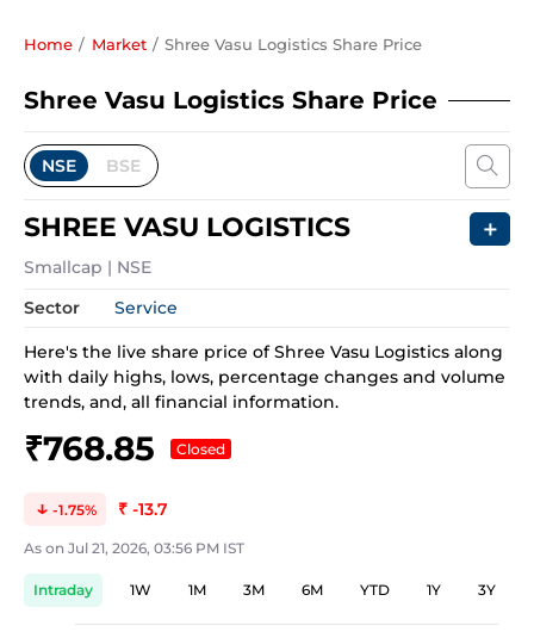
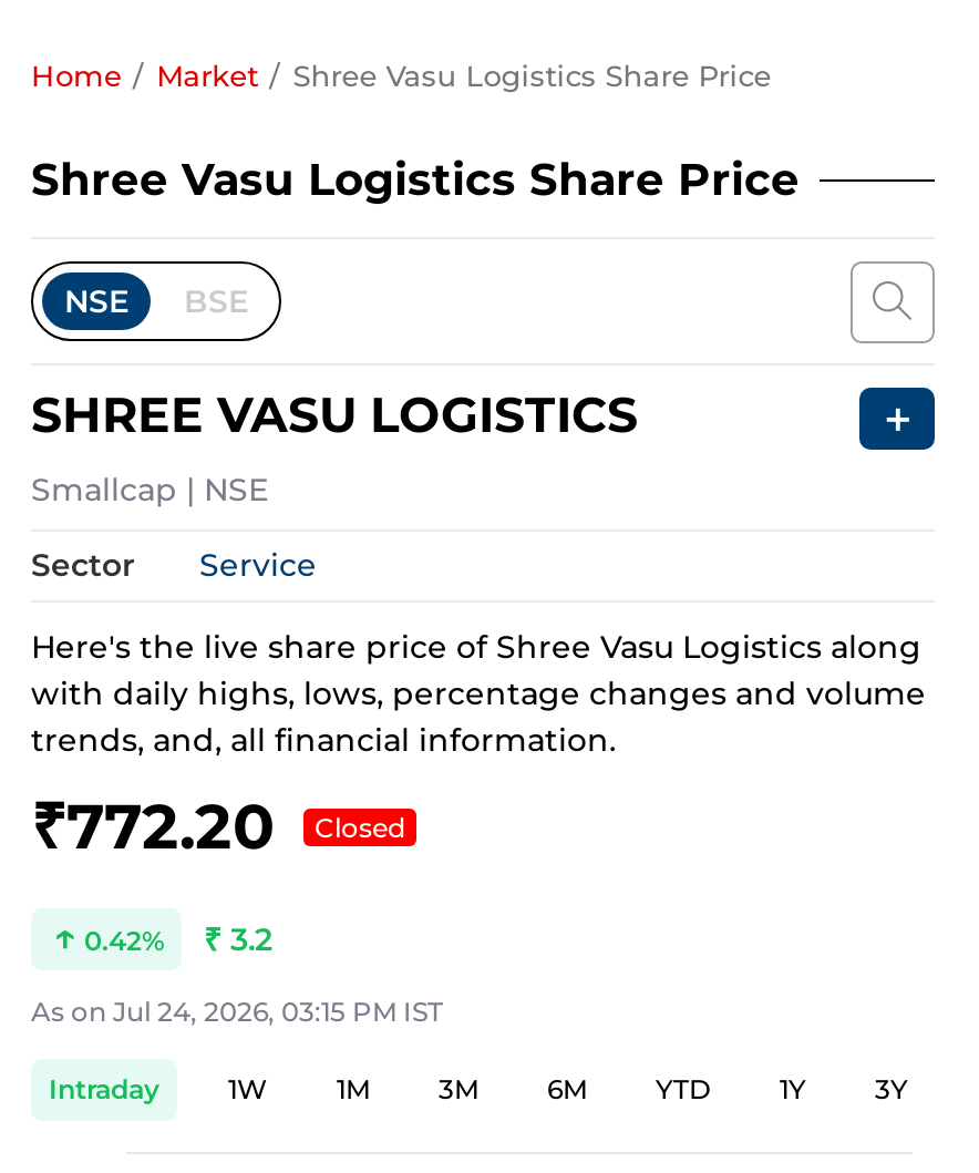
[24,428,225,468] ₹768.85 Closed -> [31,788,405,864] ₹772.20 Closed
[52,501,85,518] -1.75 -> [84,923,142,957] 0.42
[118,498,168,520] ₹ -13.7 -> [204,919,272,959] ₹ 3.2
[24,539,244,557] As on Jul 21, 2026, 03:56 PM IST -> [31,994,443,1027] As on Jul 24, 2026, 03:15 PM IST

